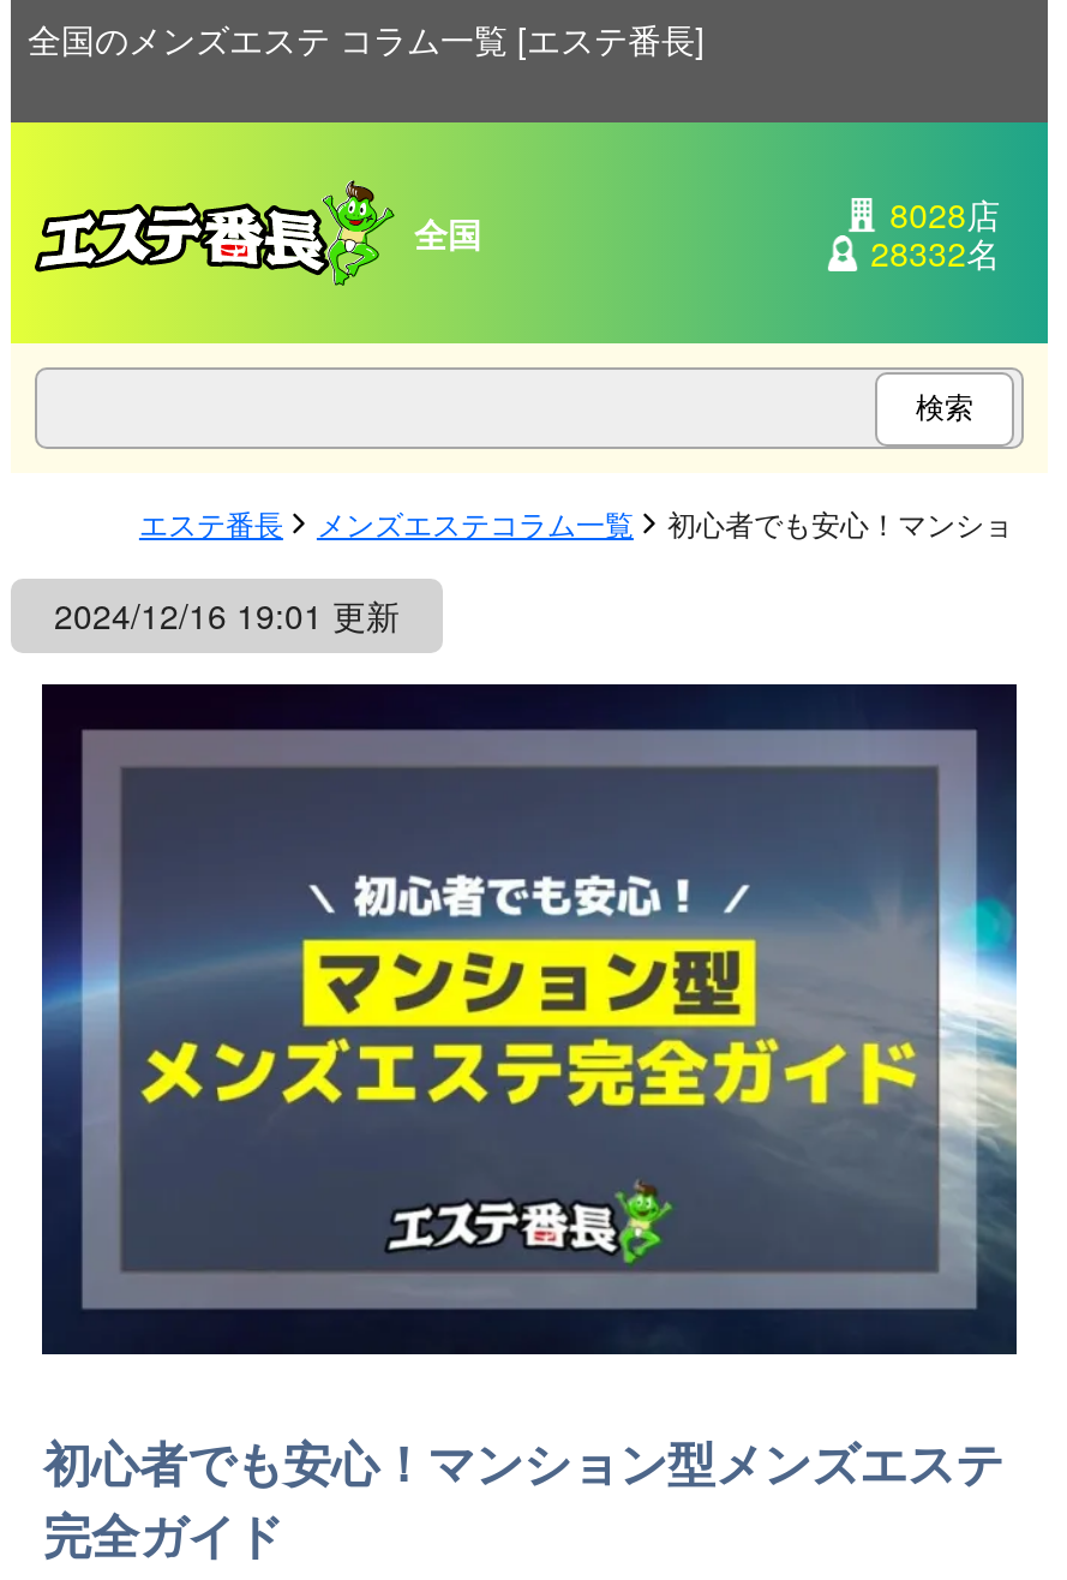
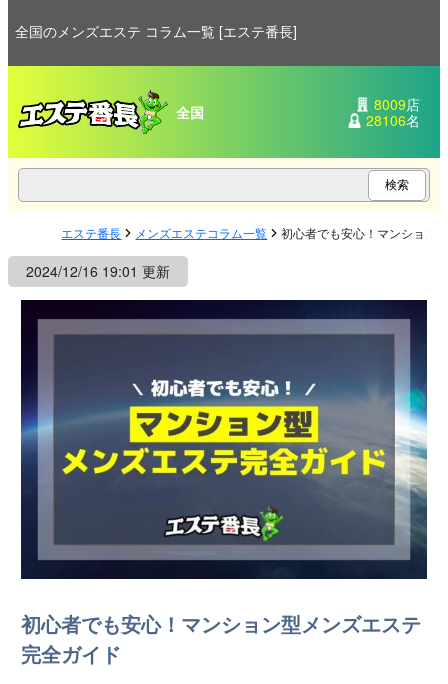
[890,190,1000,238] 8028店 -> [374,94,420,114] 8009店
[870,228,1000,276] 28332名 -> [366,110,420,130] 28106名

